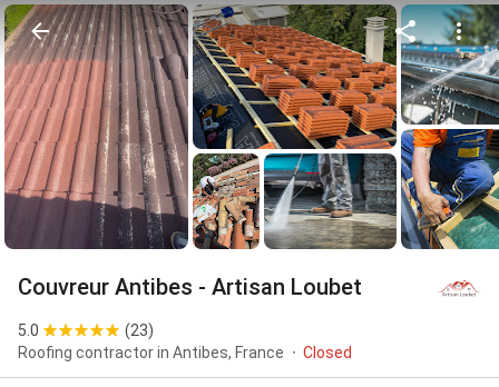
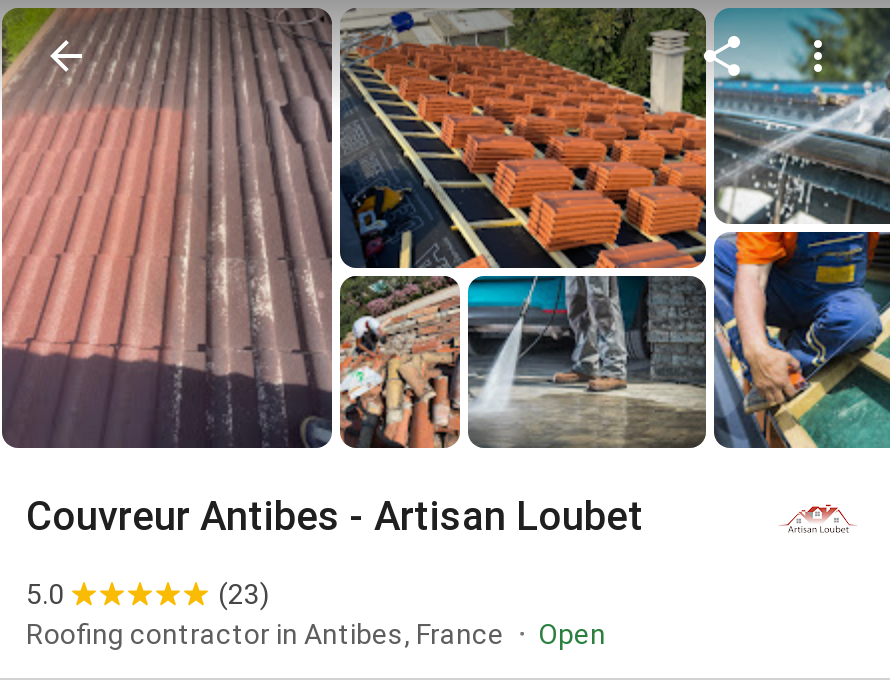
[303,344,352,362] Closed -> [538,618,606,650] Open

